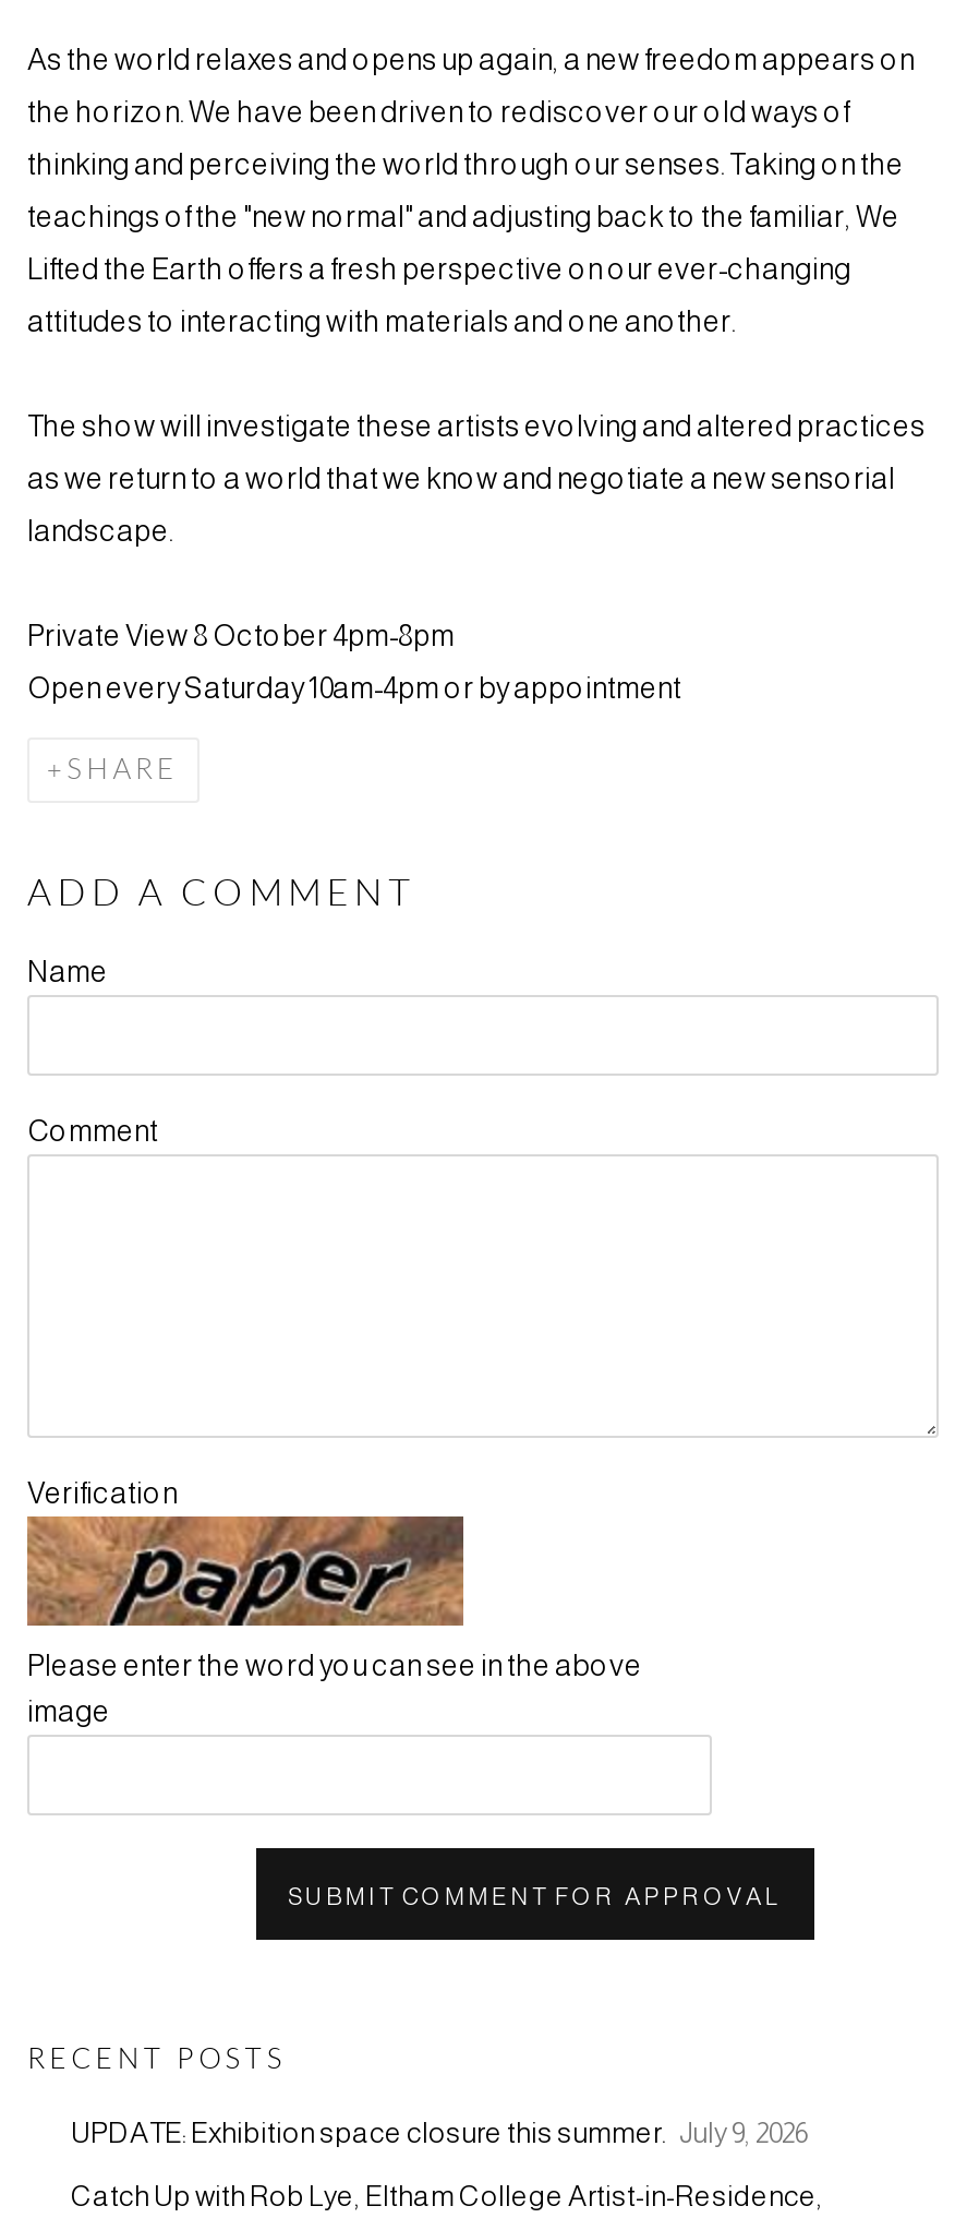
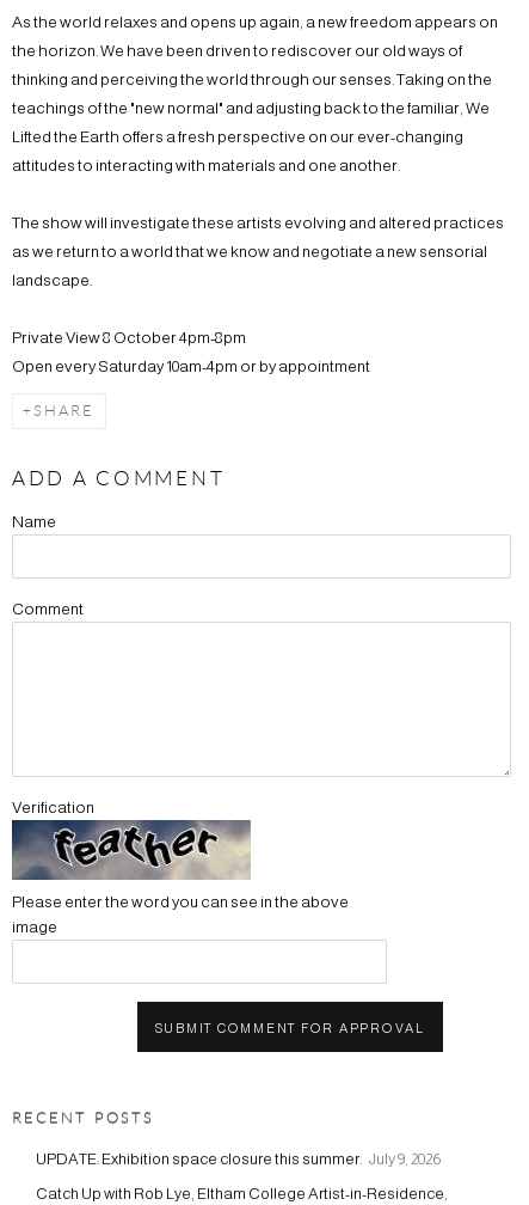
[25,1514,463,1628] [image] -> [11,819,251,881] [image]

